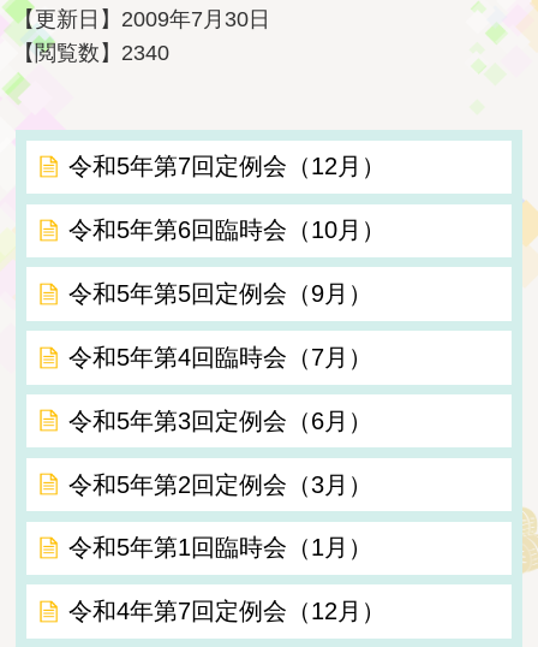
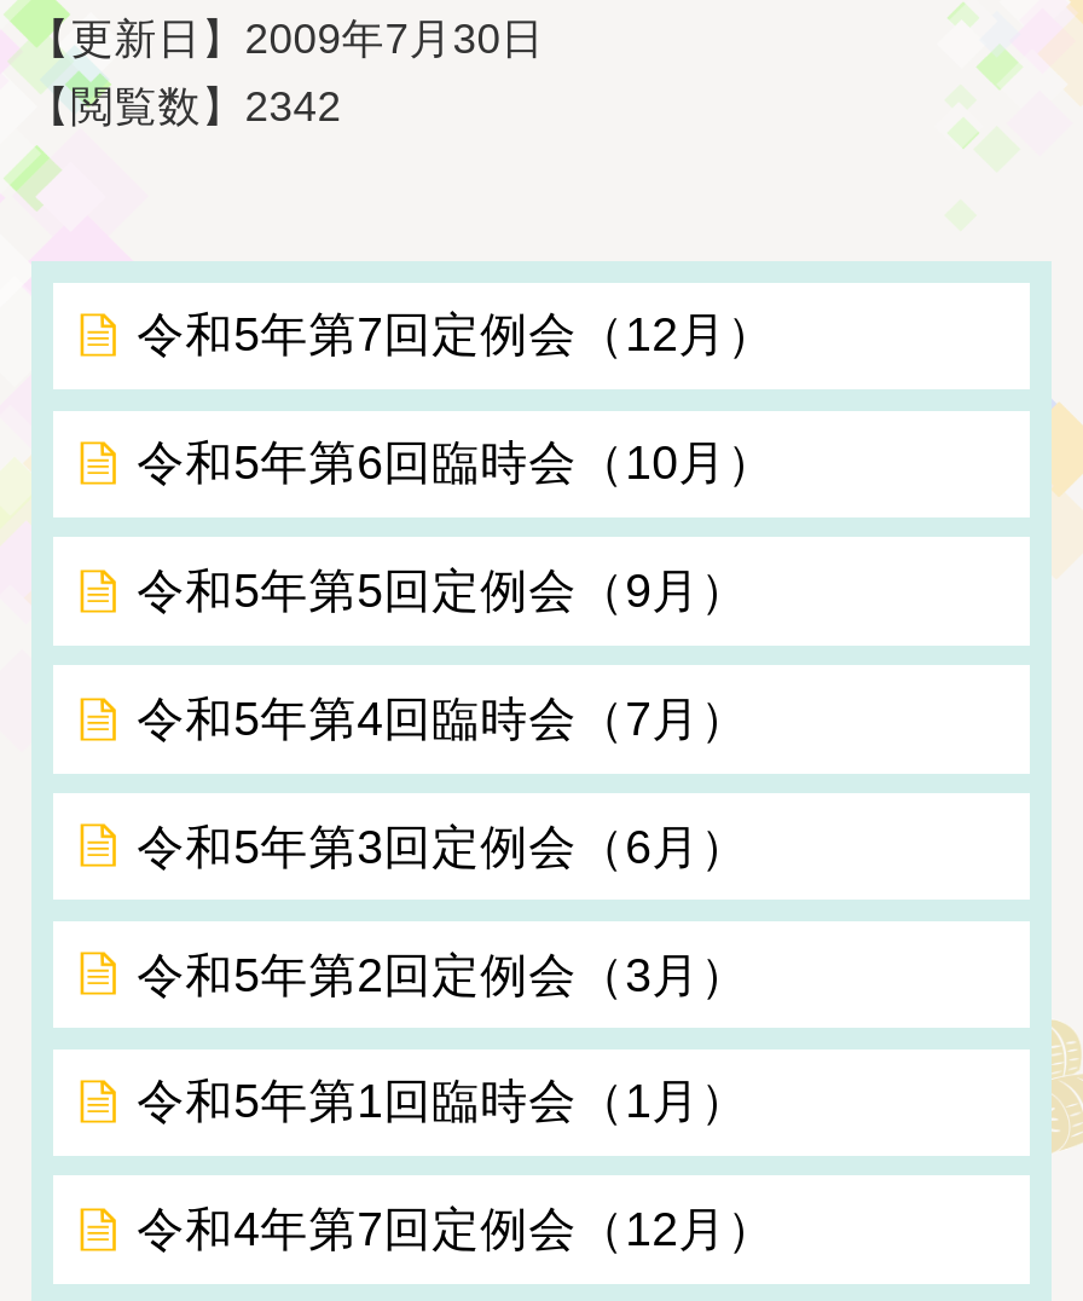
[13,41,170,65] 【閲覧数】2340 -> [27,82,341,130] 【閲覧数】2342

